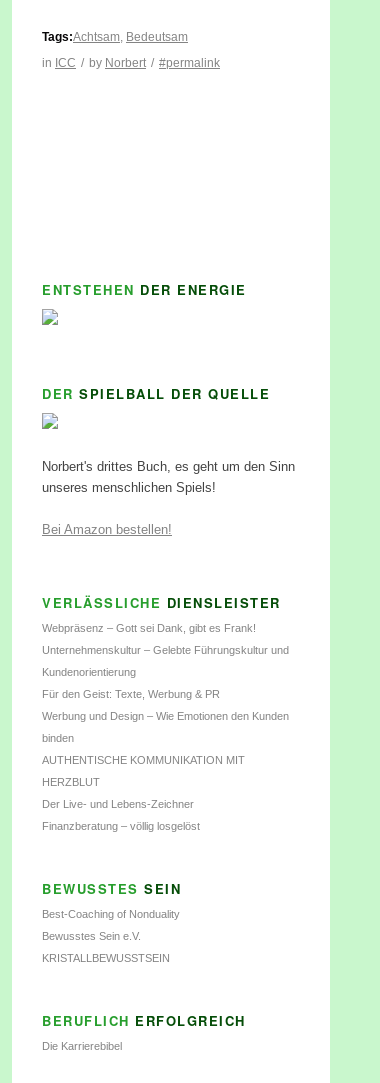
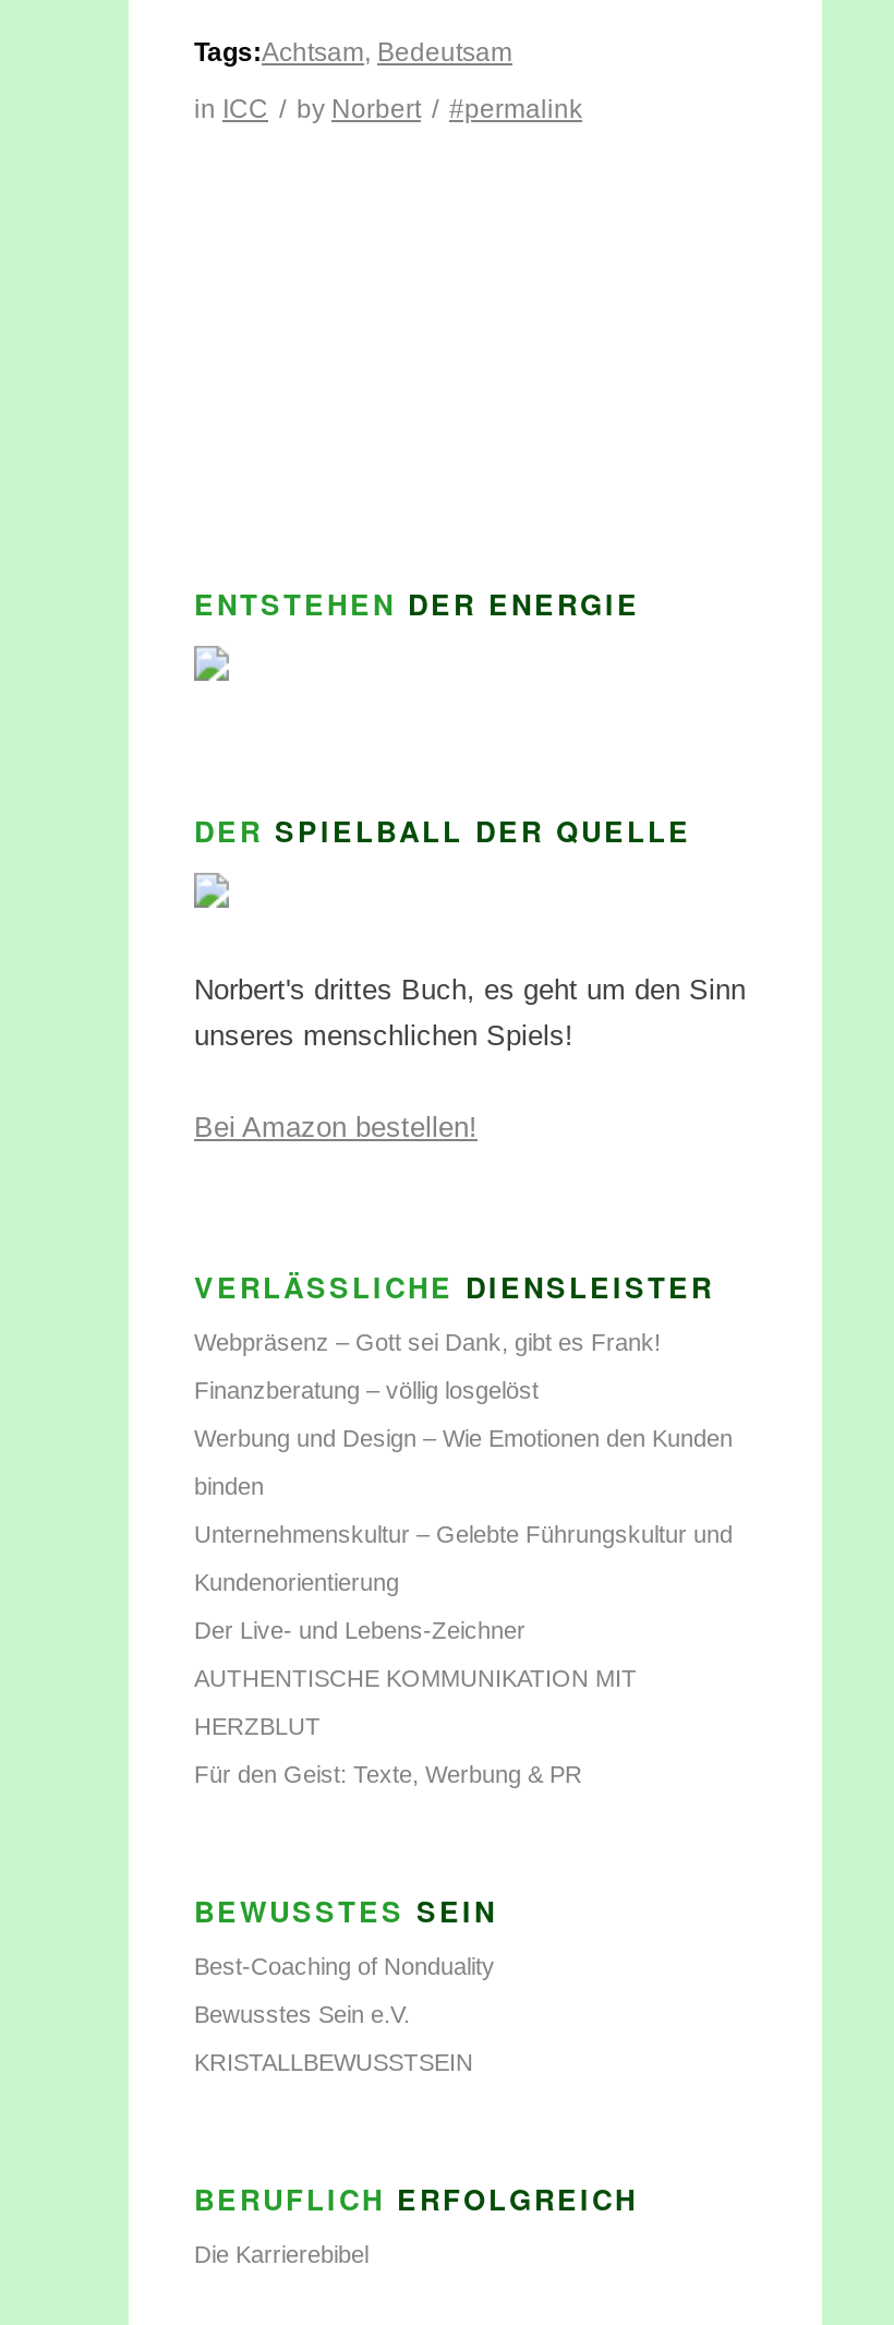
moved [42,644,289,678] -> [194,1521,733,1595]: Unternehmenskultur – Gelebte Führungskultur und | Kundenorientierung
moved [42,688,220,700] -> [194,1761,582,1787]: Für den Geist: Texte, Werbung & PR
moved [42,710,289,744] -> [194,1425,733,1499]: Werbung und Design – Wie Emotionen den Kunden | binden
moved [42,754,245,788] -> [194,1665,637,1739]: AUTHENTISCHE KOMMUNIKATION MIT | HERZBLUT
moved [42,798,194,810] -> [194,1617,525,1643]: Der Live- und Lebens-Zeichner
moved [42,820,200,832] -> [194,1377,539,1403]: Finanzberatung – völlig losgelöst

